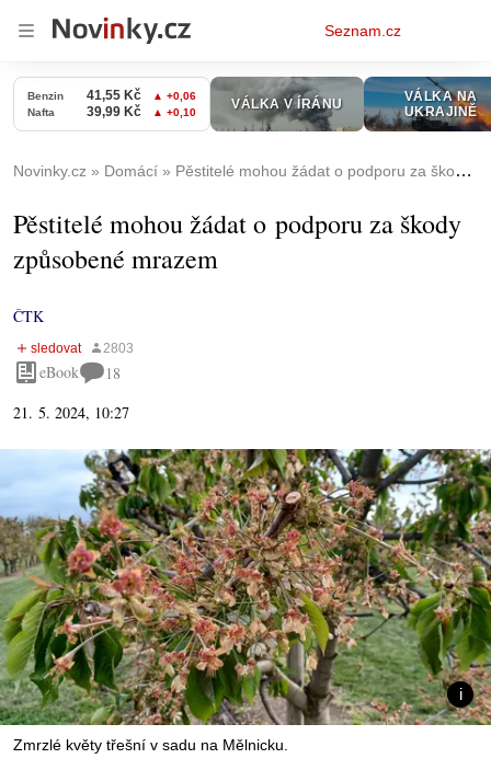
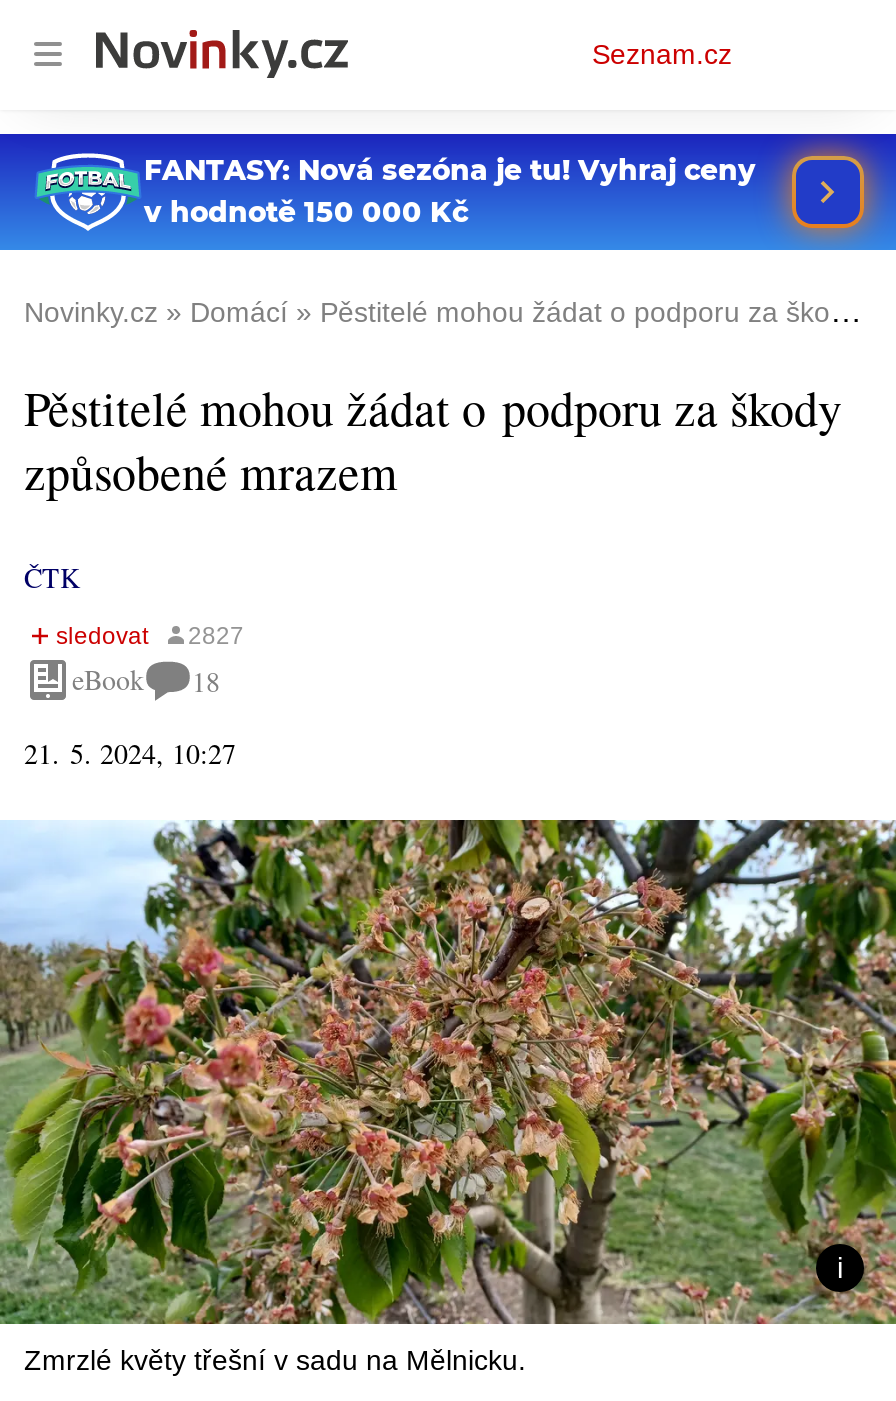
[3,74,488,137] [image] -> [6,132,890,252] [image]

